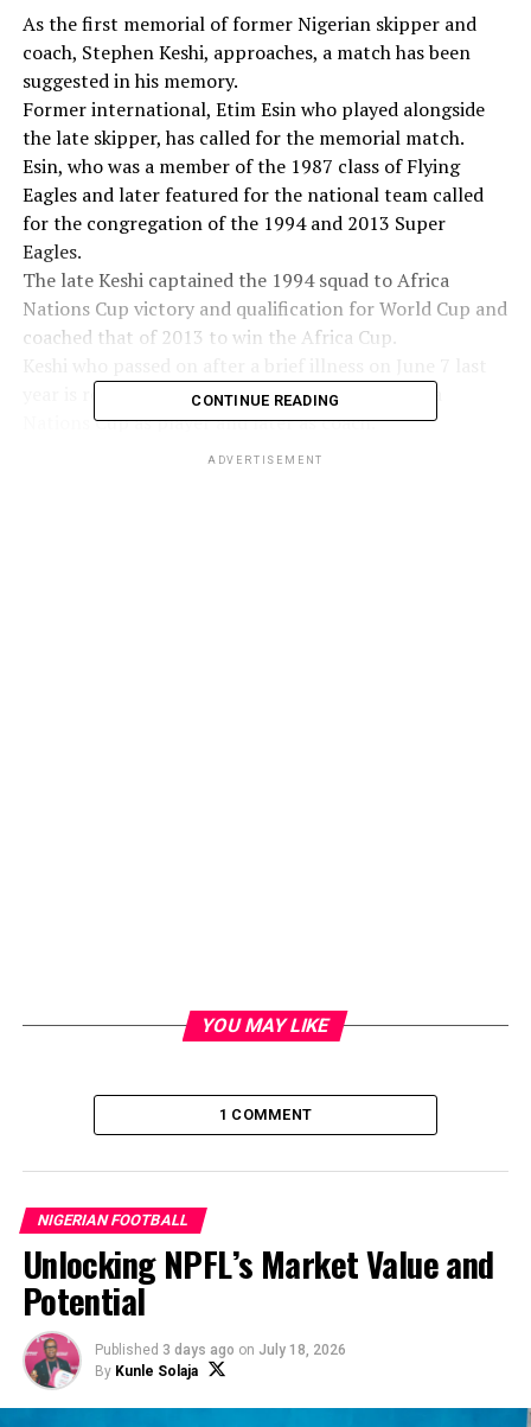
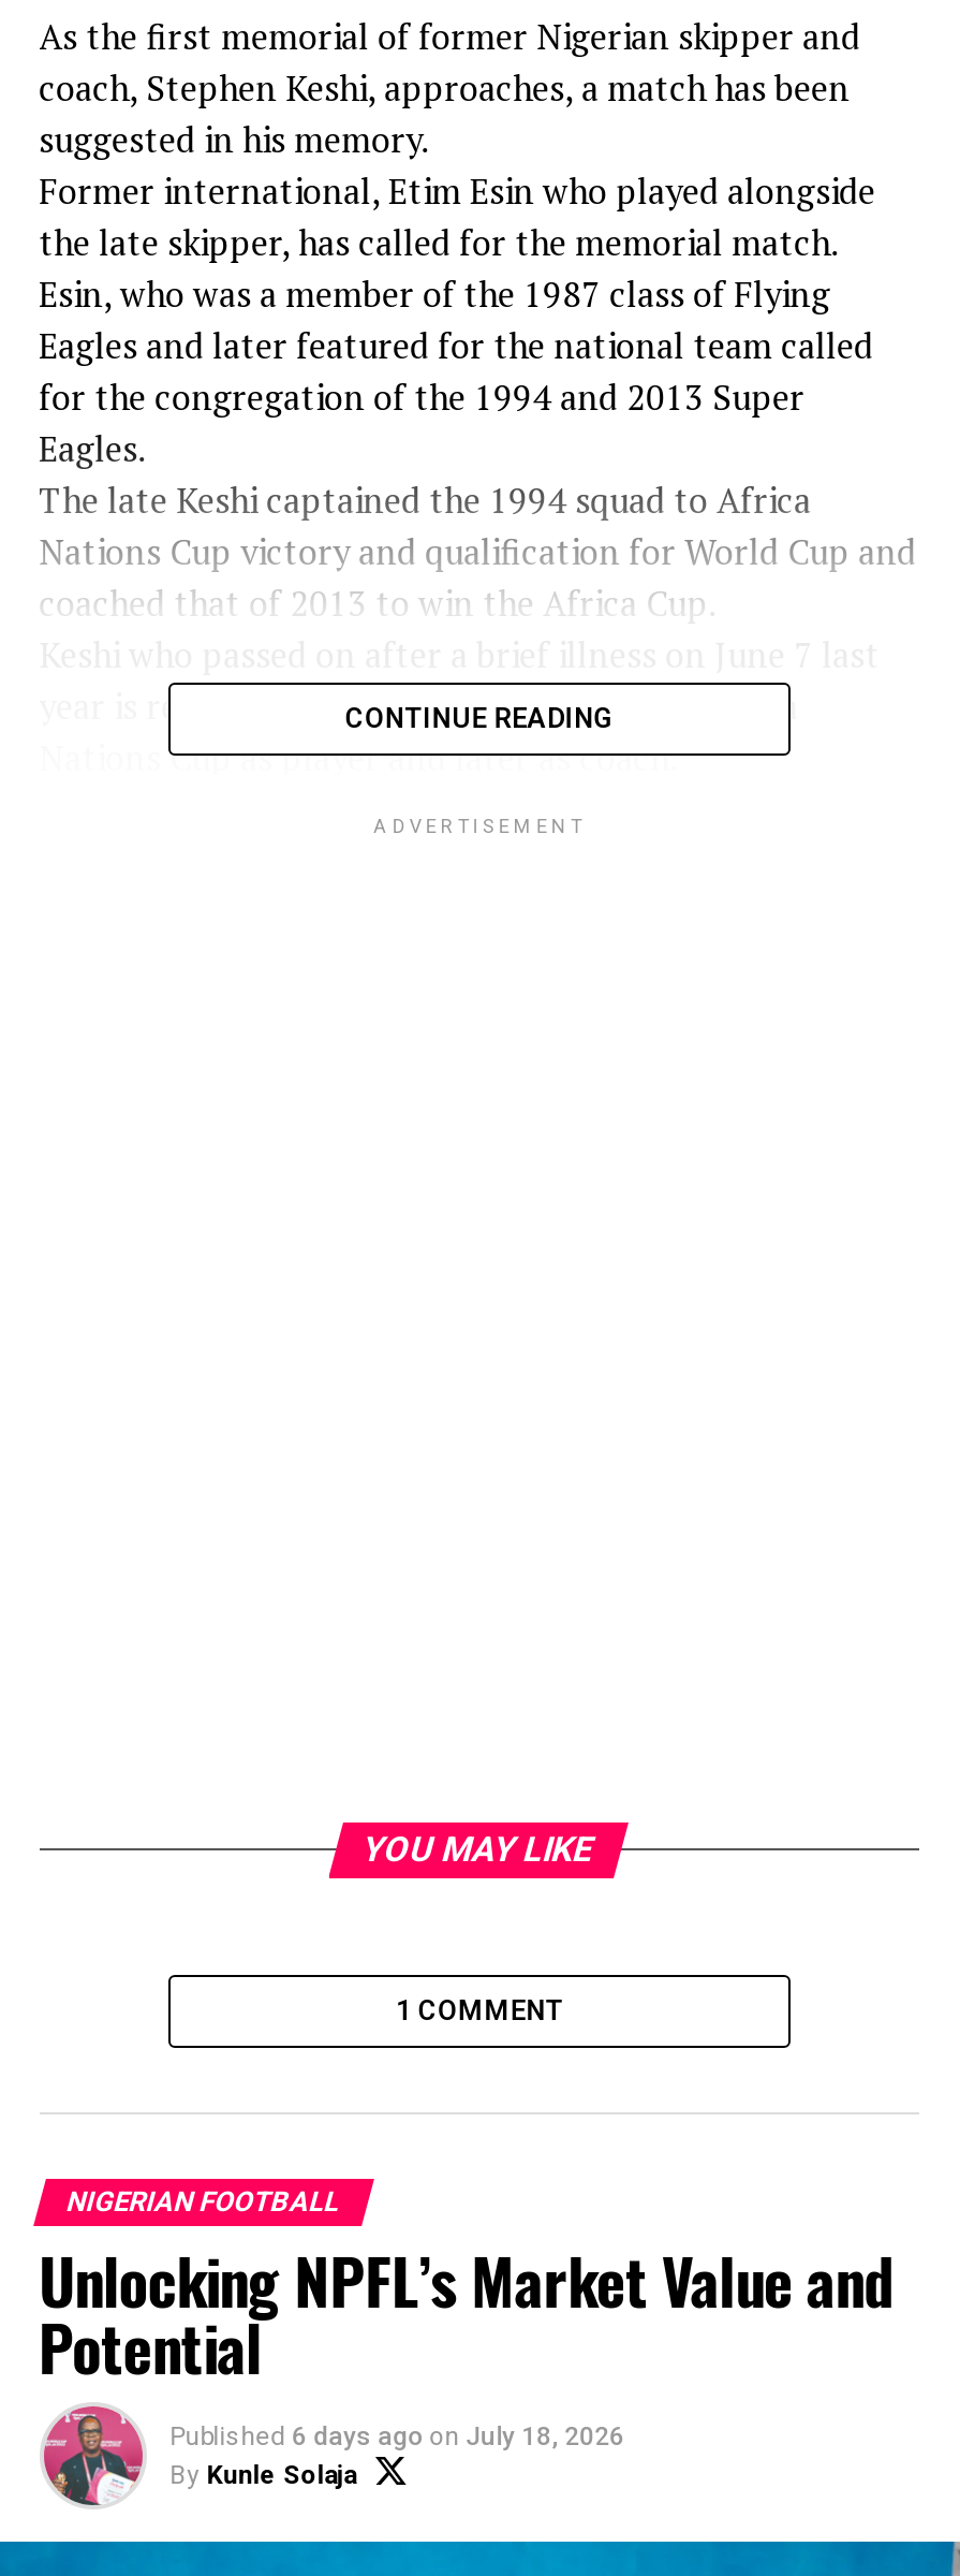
[94,1342,346,1358] Published 3 days ago on July 18, 2026 -> [170,2421,625,2451] Published 6 days ago on July 18, 2026

